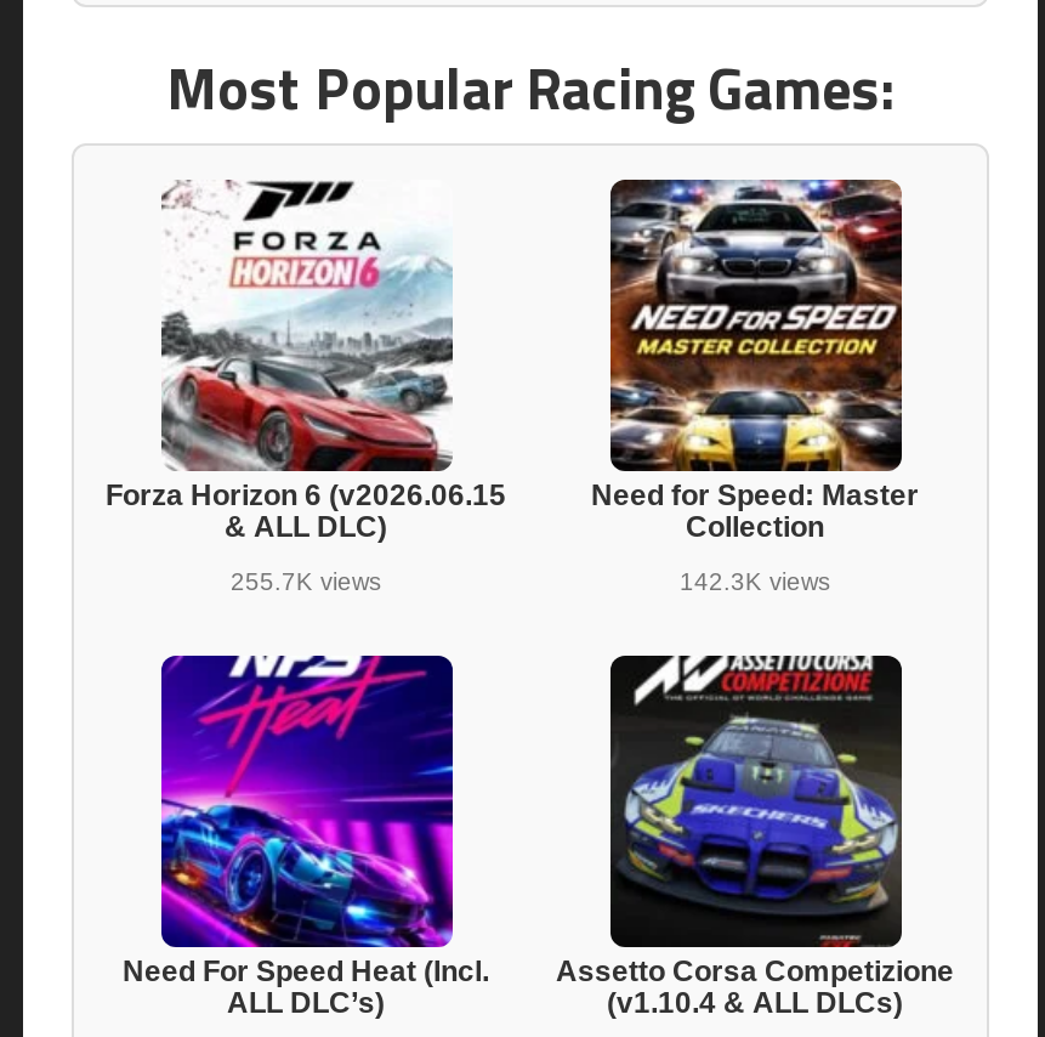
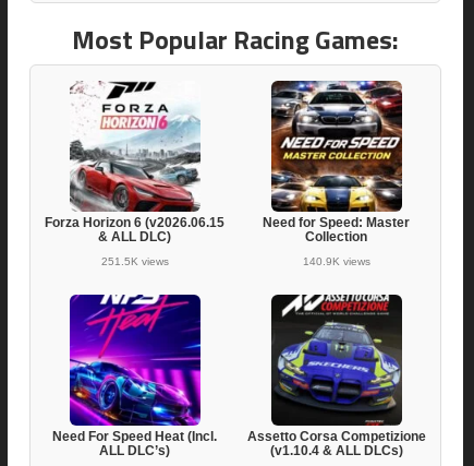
[231,569,381,596] 255.7K views -> [101,256,168,268] 251.5K views
[680,569,830,596] 142.3K views -> [302,256,370,268] 140.9K views

